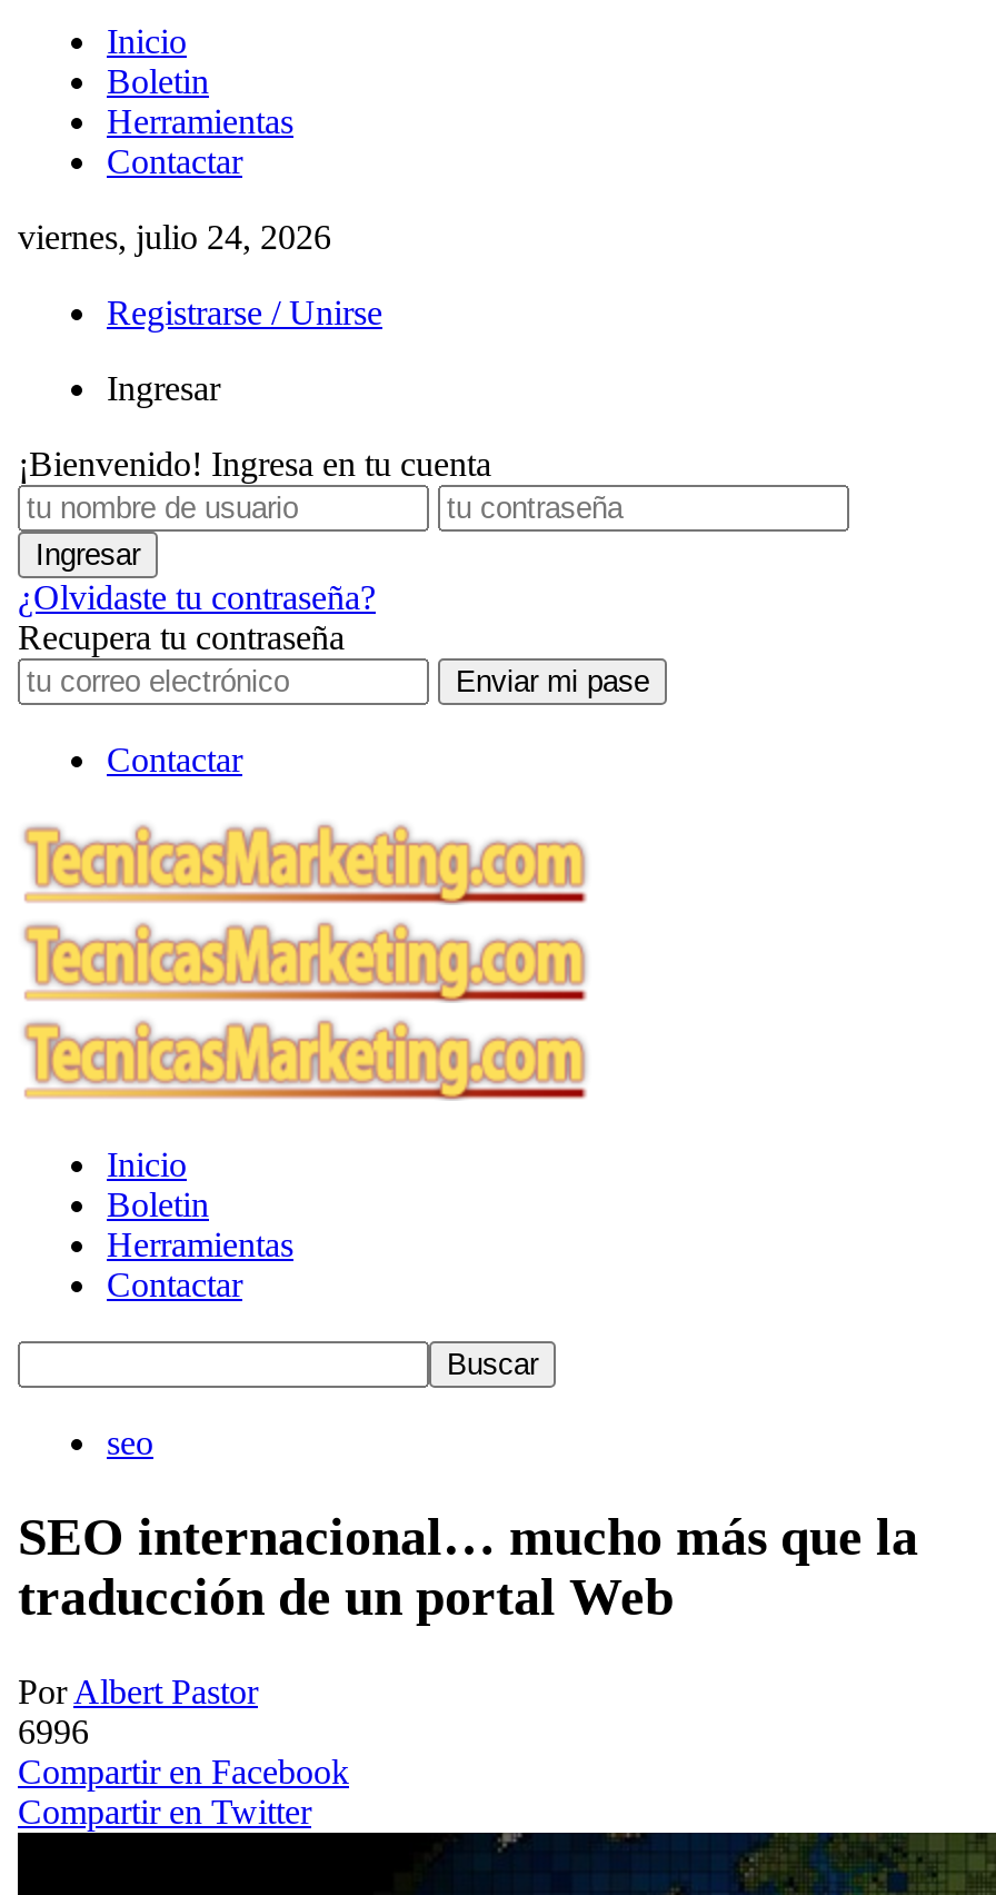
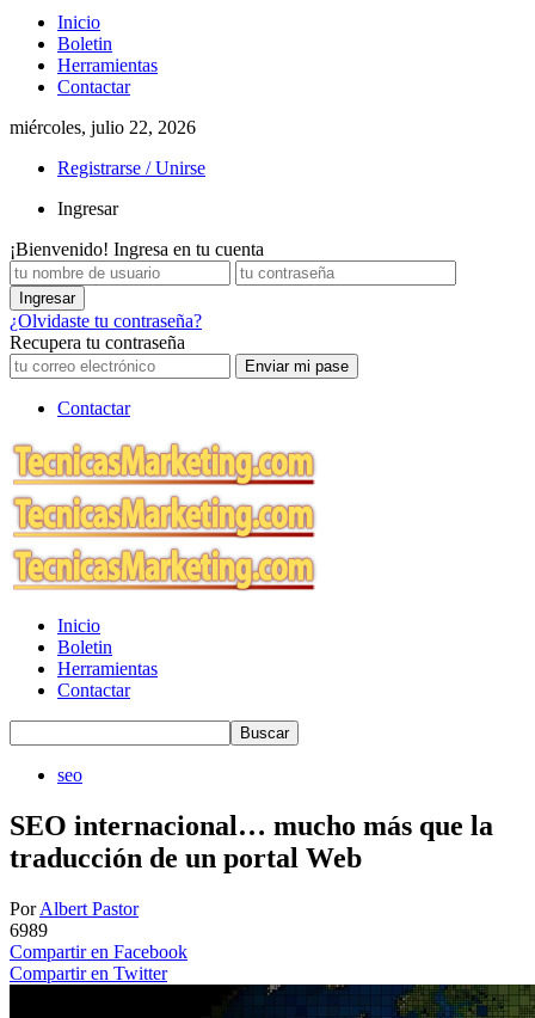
[18,218,331,256] viernes, julio 24, 2026 -> [10,117,196,137] miércoles, julio 22, 2026
[18,1712,89,1750] 6996 -> [10,920,48,940] 6989

